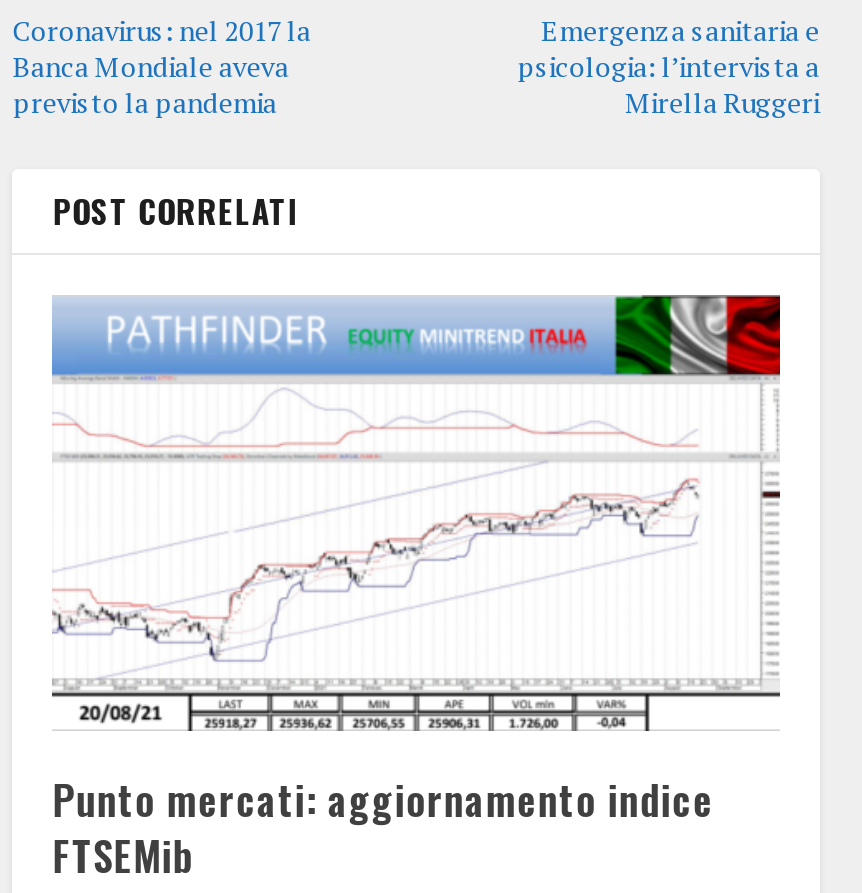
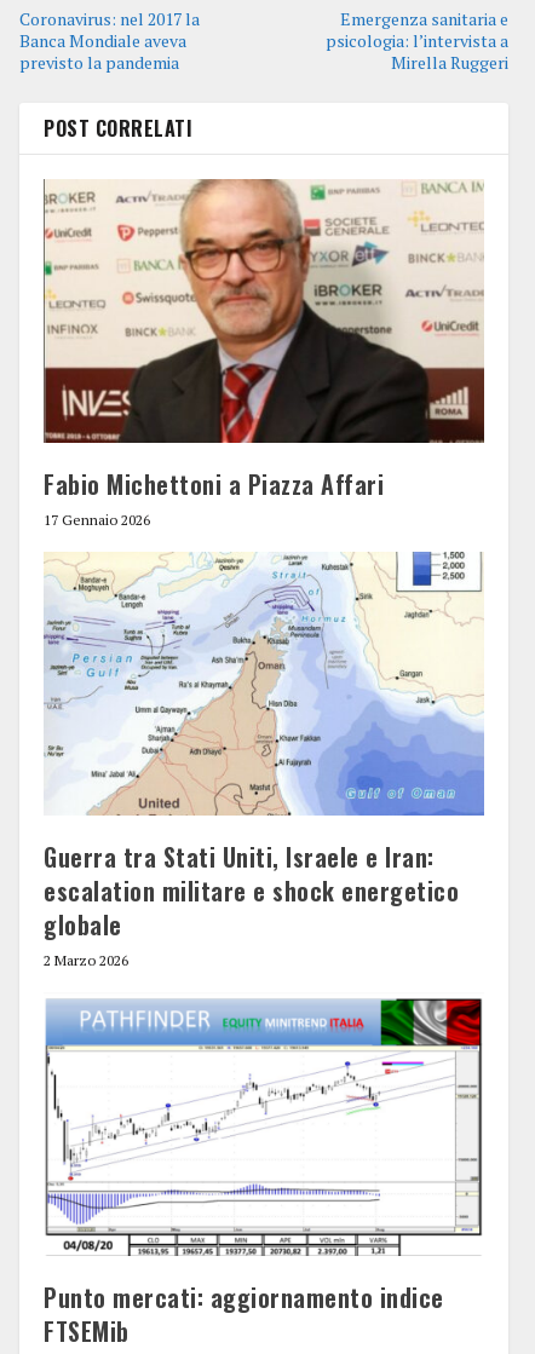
none -> [42,178,485,529] [image] | Fabio Michettoni a Piazza Affari | 17 Gennaio 2026
none -> [44,552,485,969] [image] | Guerra tra Stati Uniti, Israele e Iran: | escalation militare e shock energetico | globale | 2 Marzo 2026
moved [52,293,782,729] -> [45,997,483,1256]: [image]

